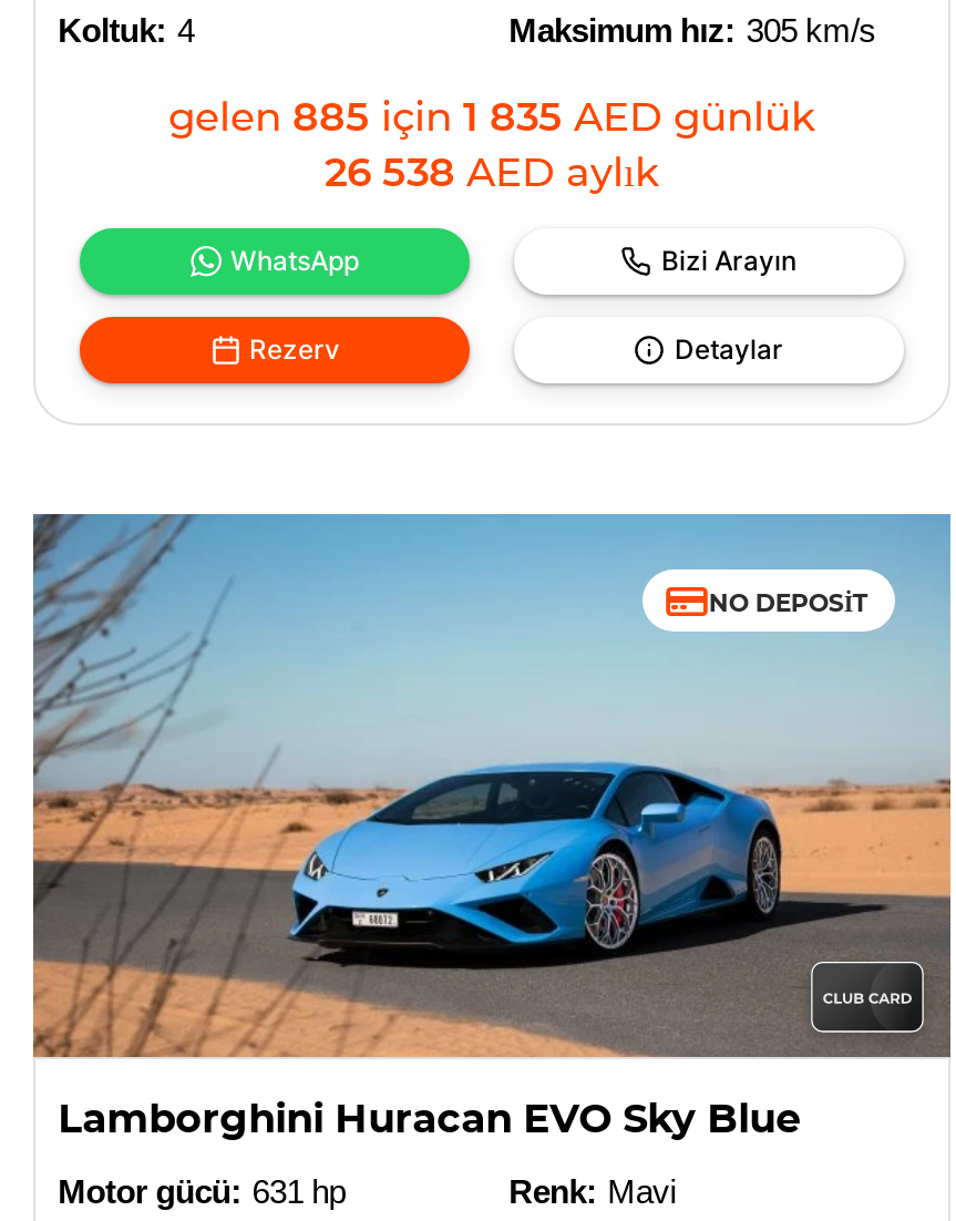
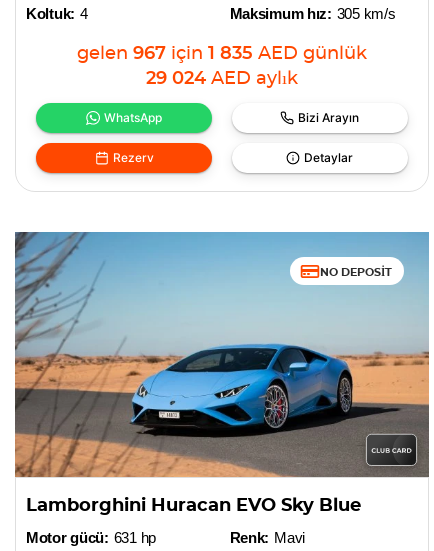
[168,100,815,140] gelen 885 için 1 835 AED günlük -> [77,45,367,63] gelen 967 için 1 835 AED günlük
[325,155,659,195] 26 538 AED aylık -> [146,70,298,88] 29 024 AED aylık

